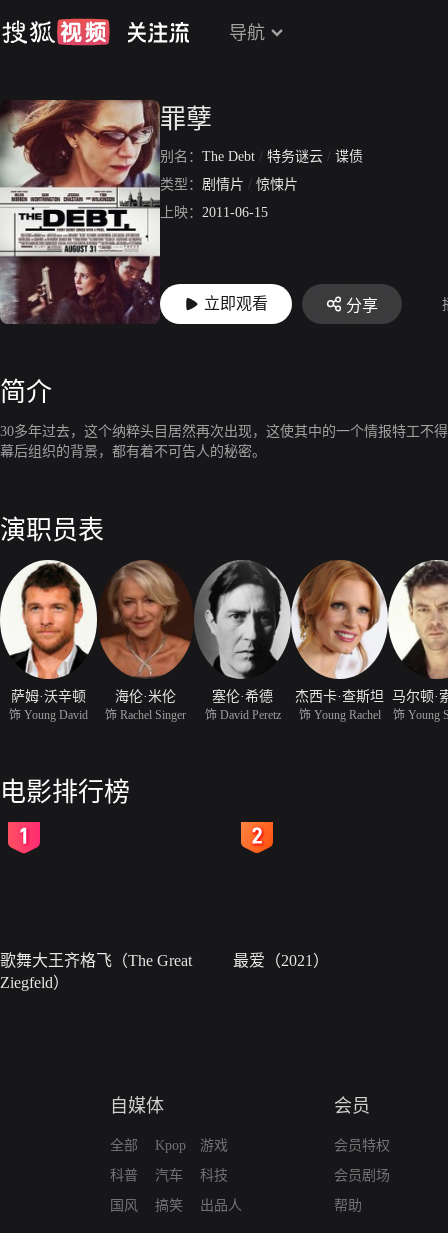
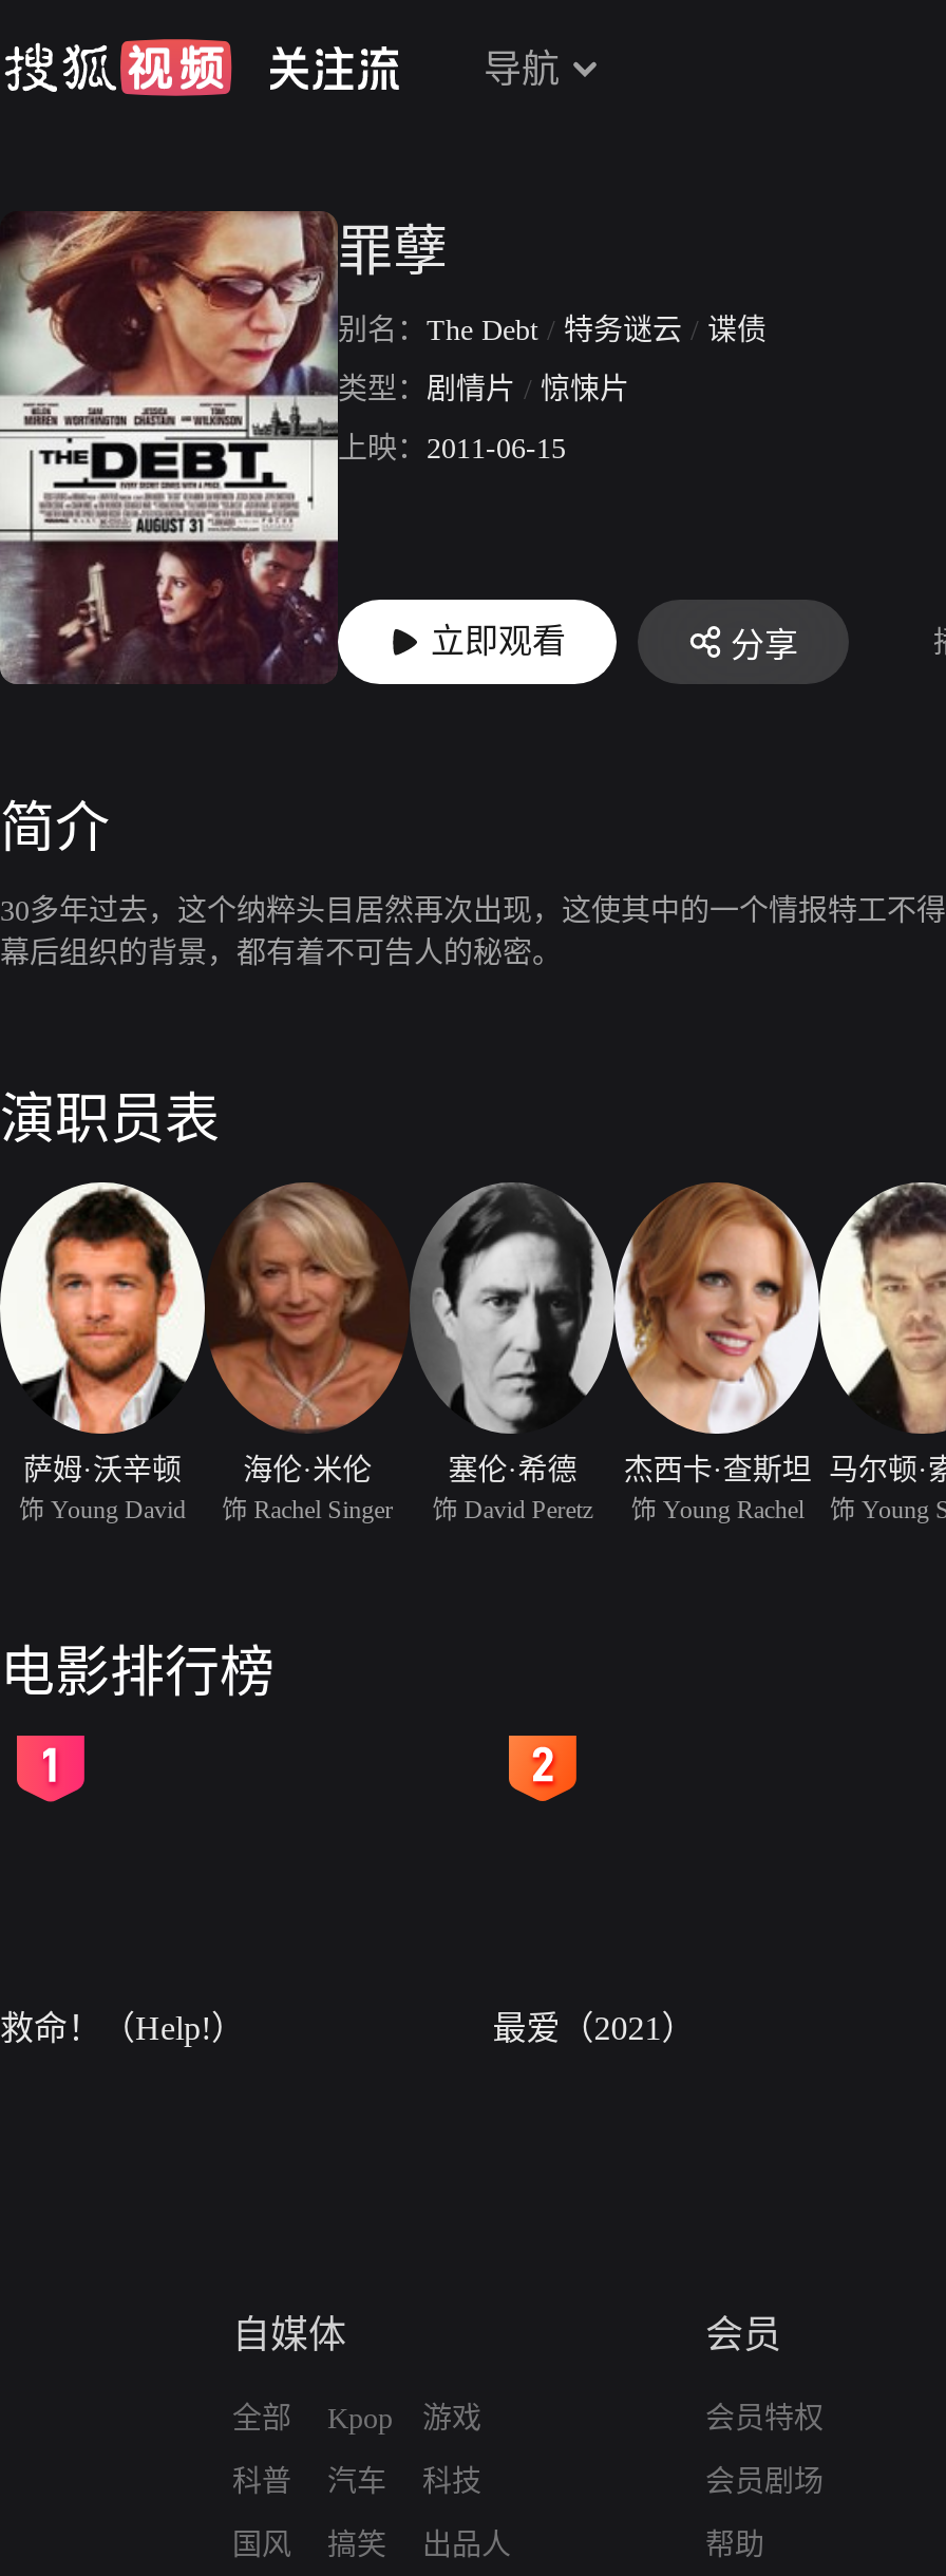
[0,952,192,991] 歌舞大王齐格飞（The Great | Ziegfeld） -> [0,2010,245,2046] 救命！（Help!）

